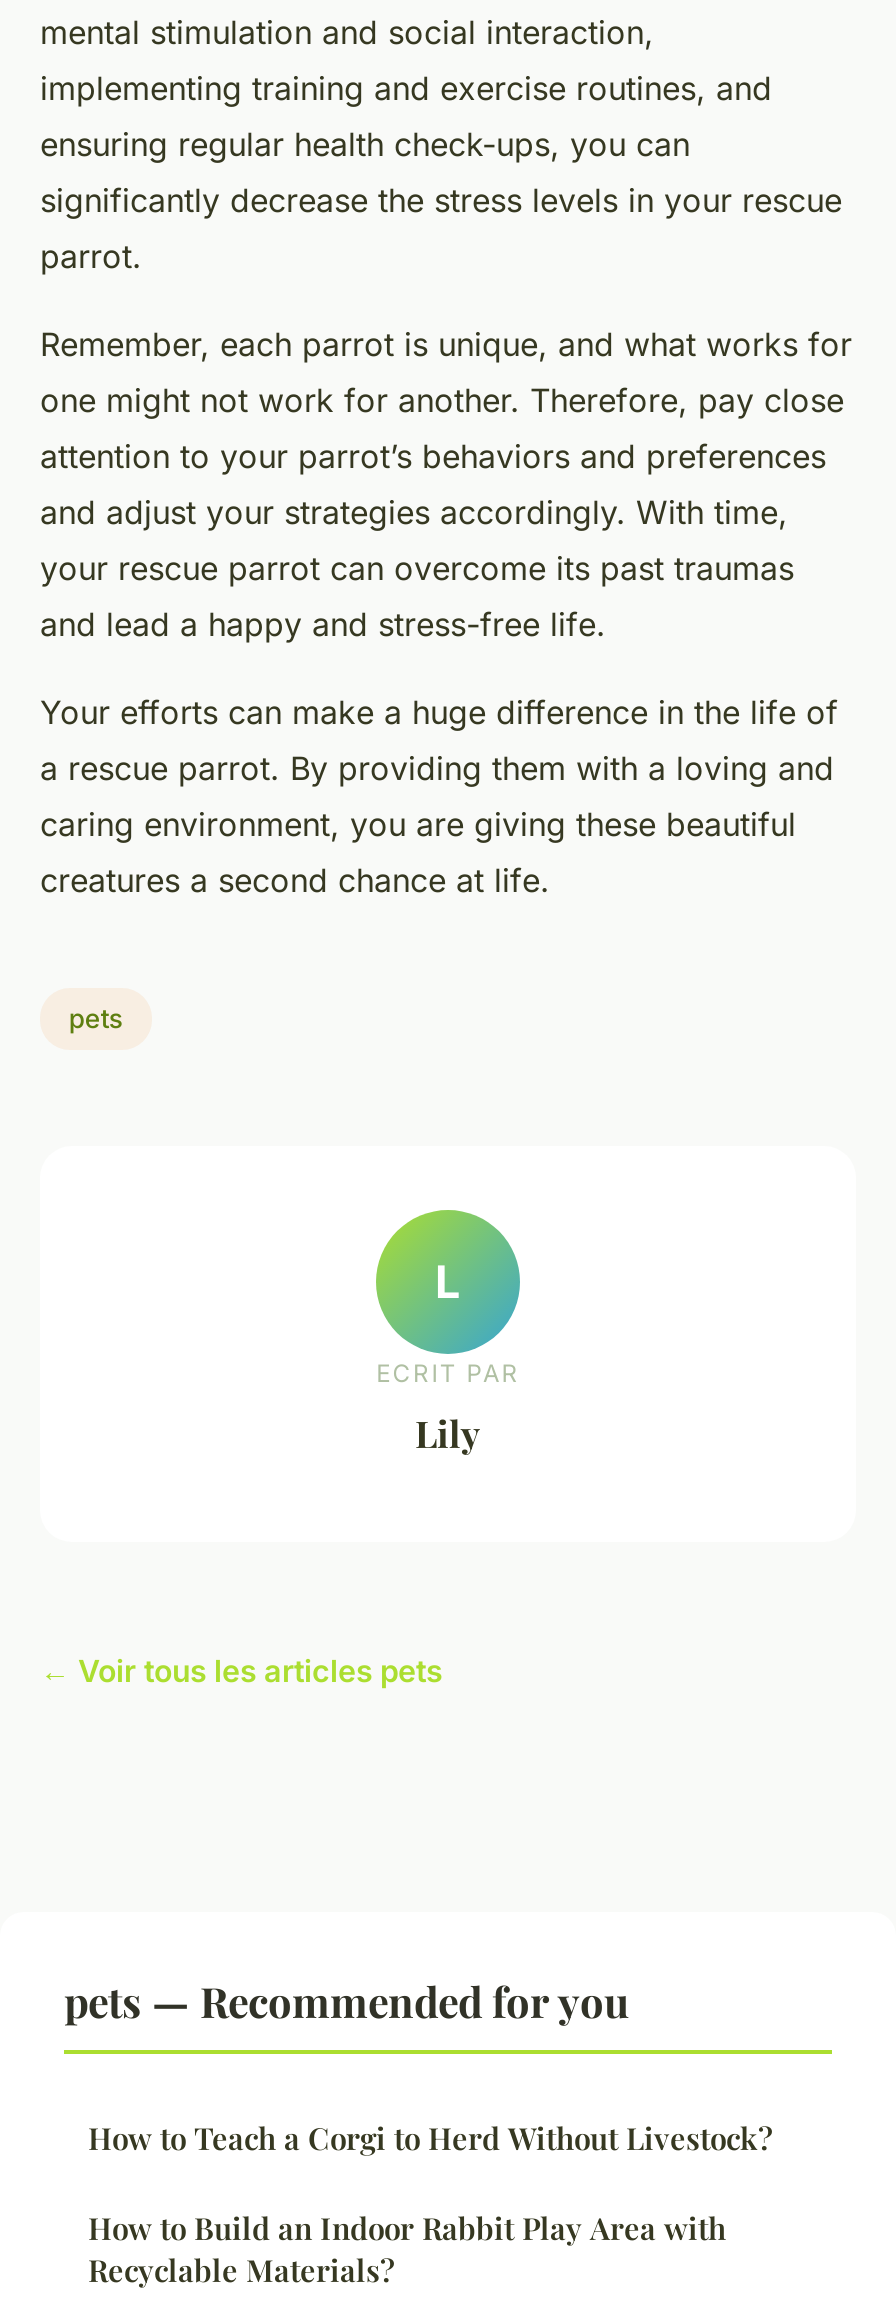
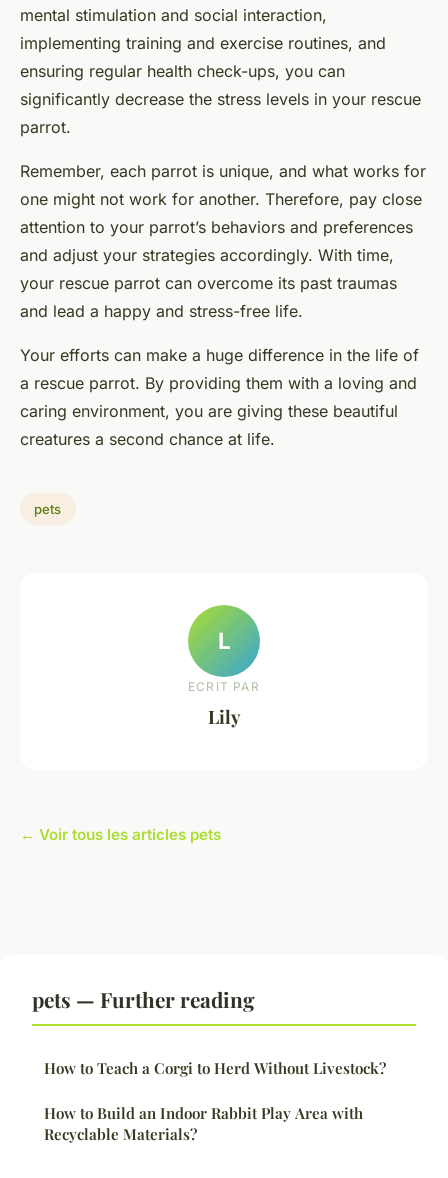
[64,1971,630,2027] pets — Recommended for you -> [32,985,255,1013] pets — Further reading

